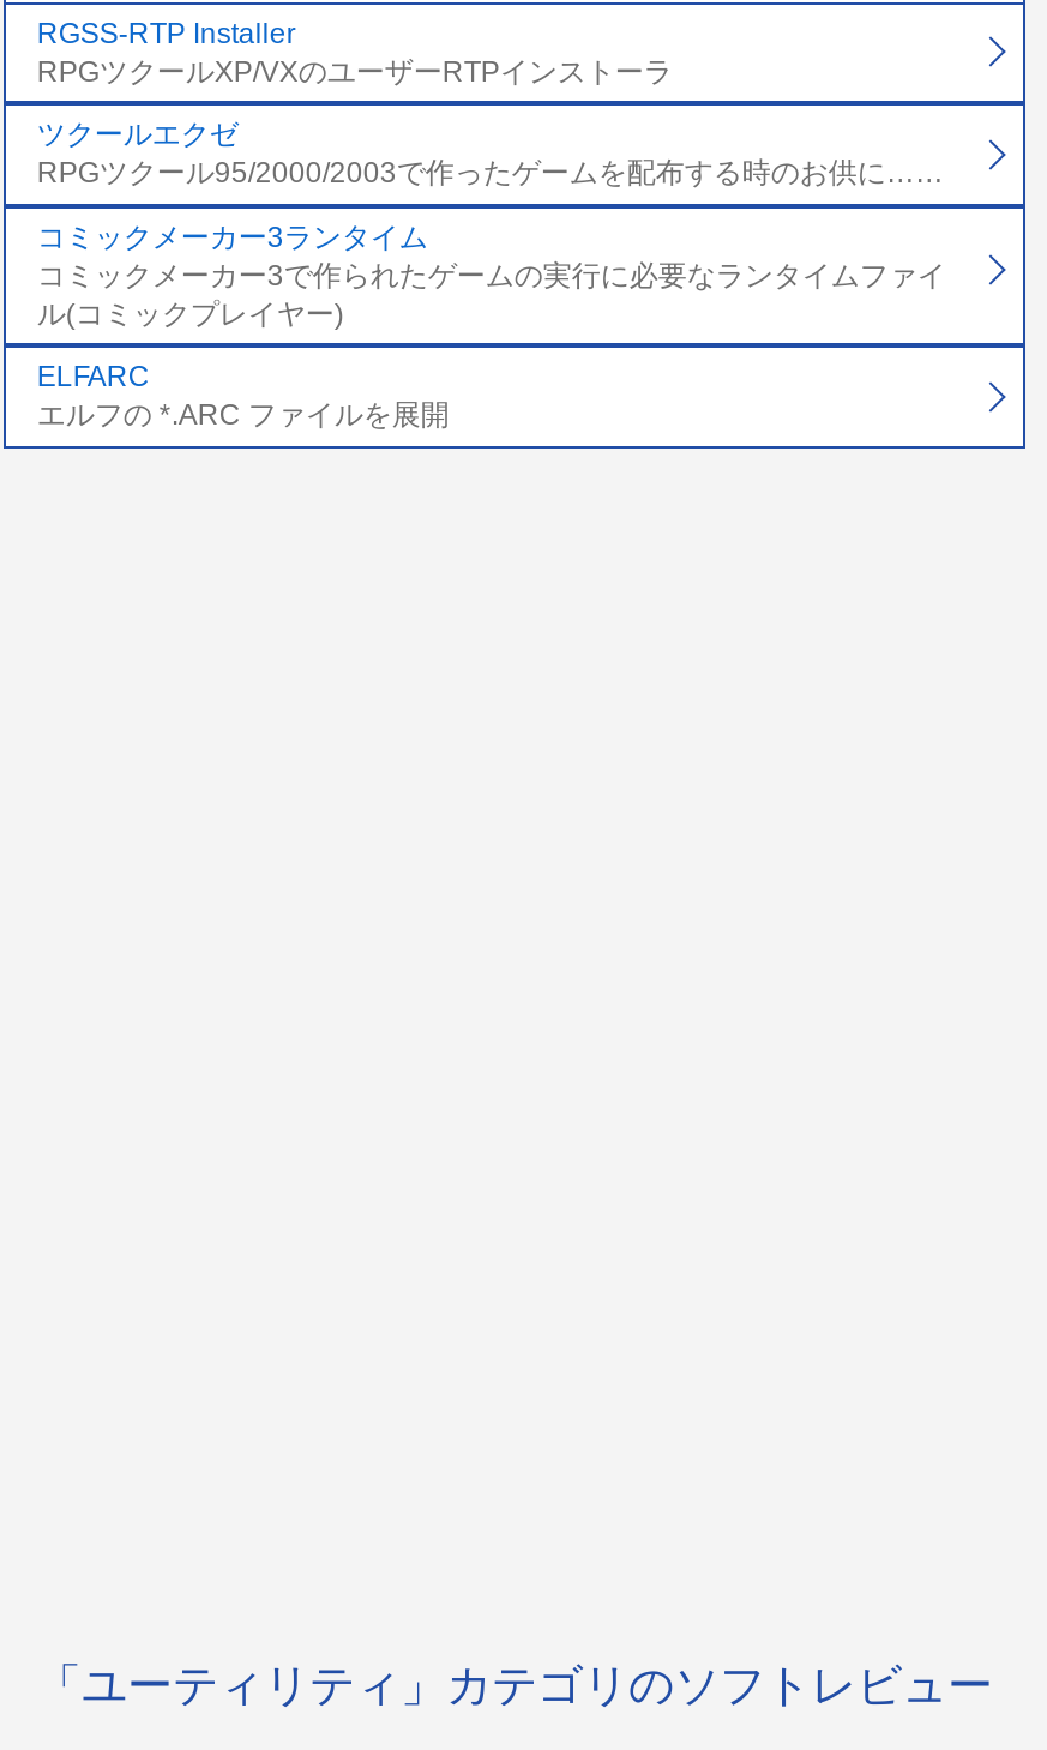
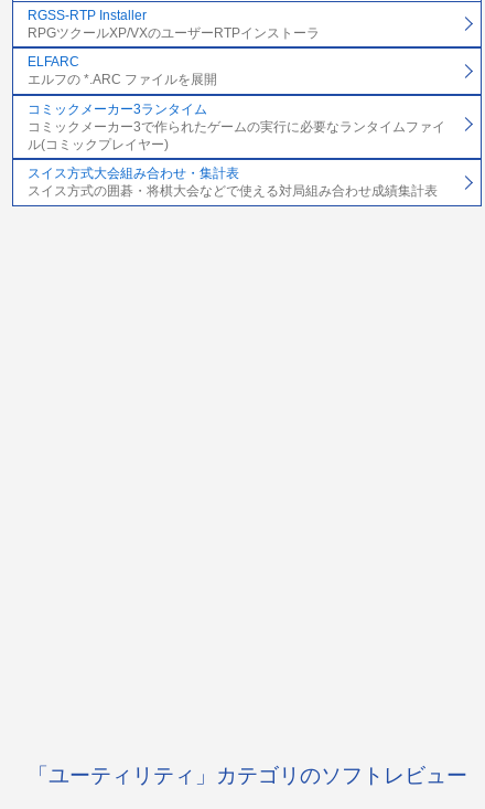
[37,119,944,191] ツクールエクゼ | RPGツクール95/2000/2003で作ったゲームを配布する時のお供に…… -> none
none -> [27,166,437,199] スイス方式大会組み合わせ・集計表 | スイス方式の囲碁・将棋大会などで使える対局組み合わせ成績集計表
moved [37,361,450,433] -> [27,55,217,88]: ELFARC | エルフの *.ARC ファイルを展開

